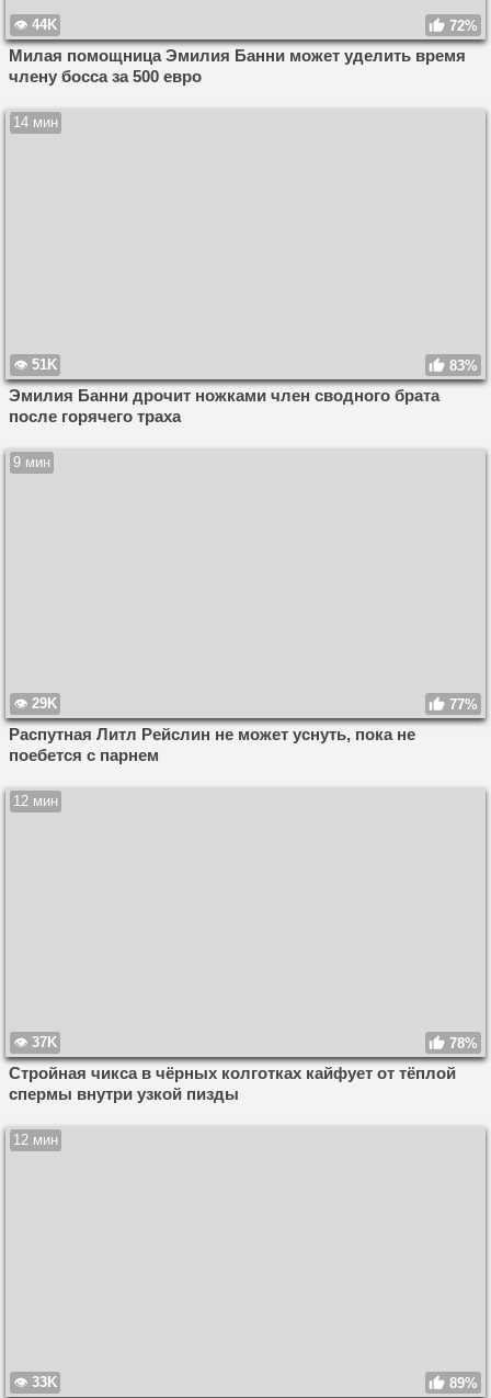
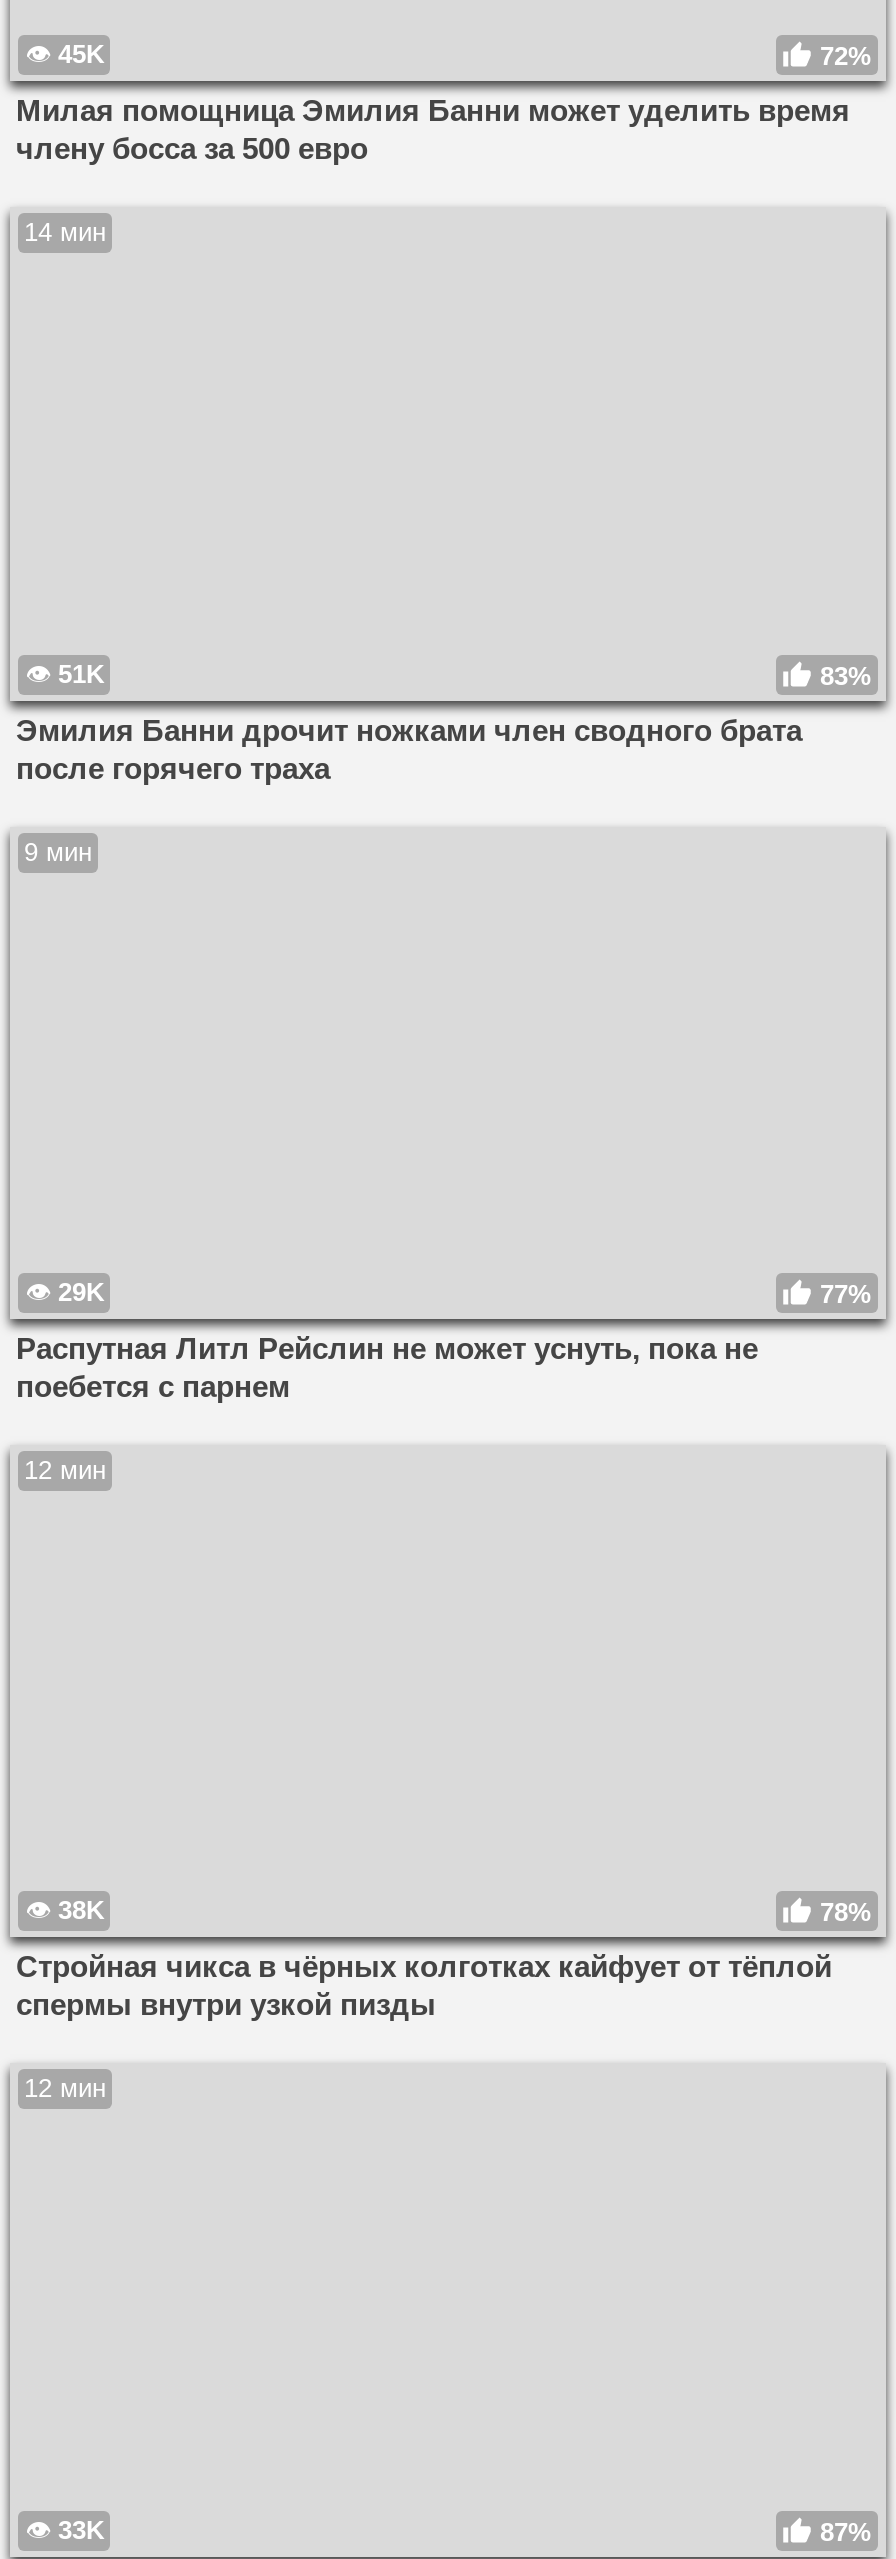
[32,17,57,33] 44K -> [58,39,104,69] 45K
[32,1034,57,1051] 37K -> [58,1896,104,1926] 38K
[449,1375,478,1391] 89% -> [820,2516,872,2546] 87%

